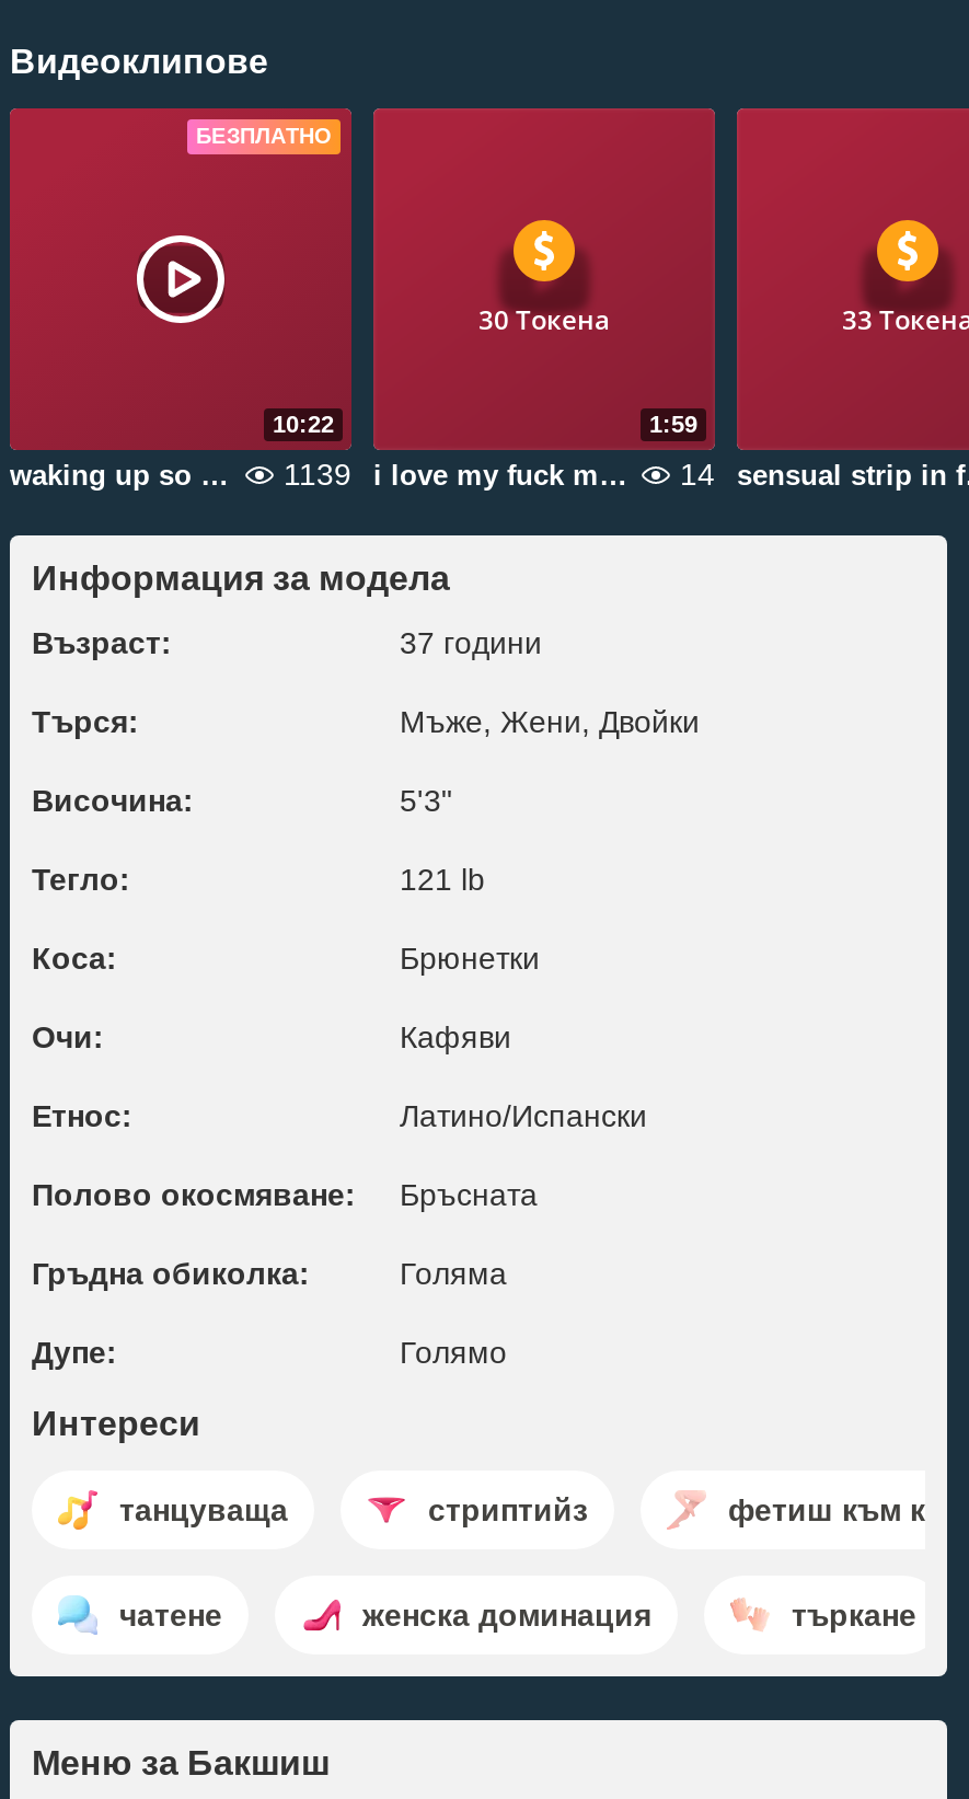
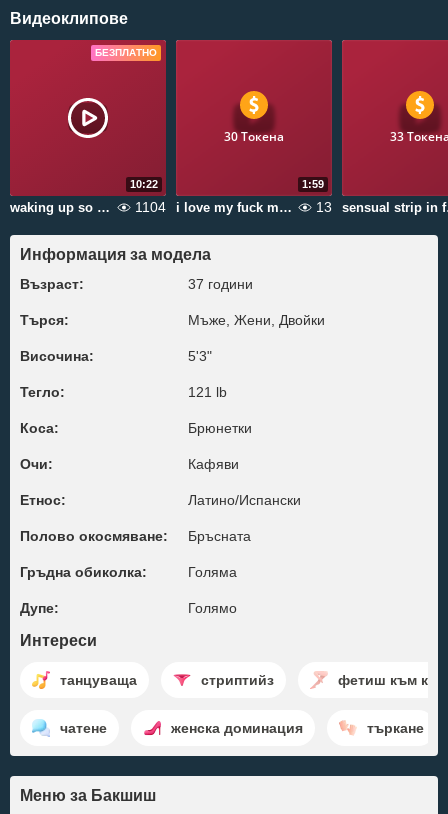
[284,457,351,492] 1139 -> [135,199,166,215] 1104
[680,457,715,492] 14 -> [316,199,332,215] 13

